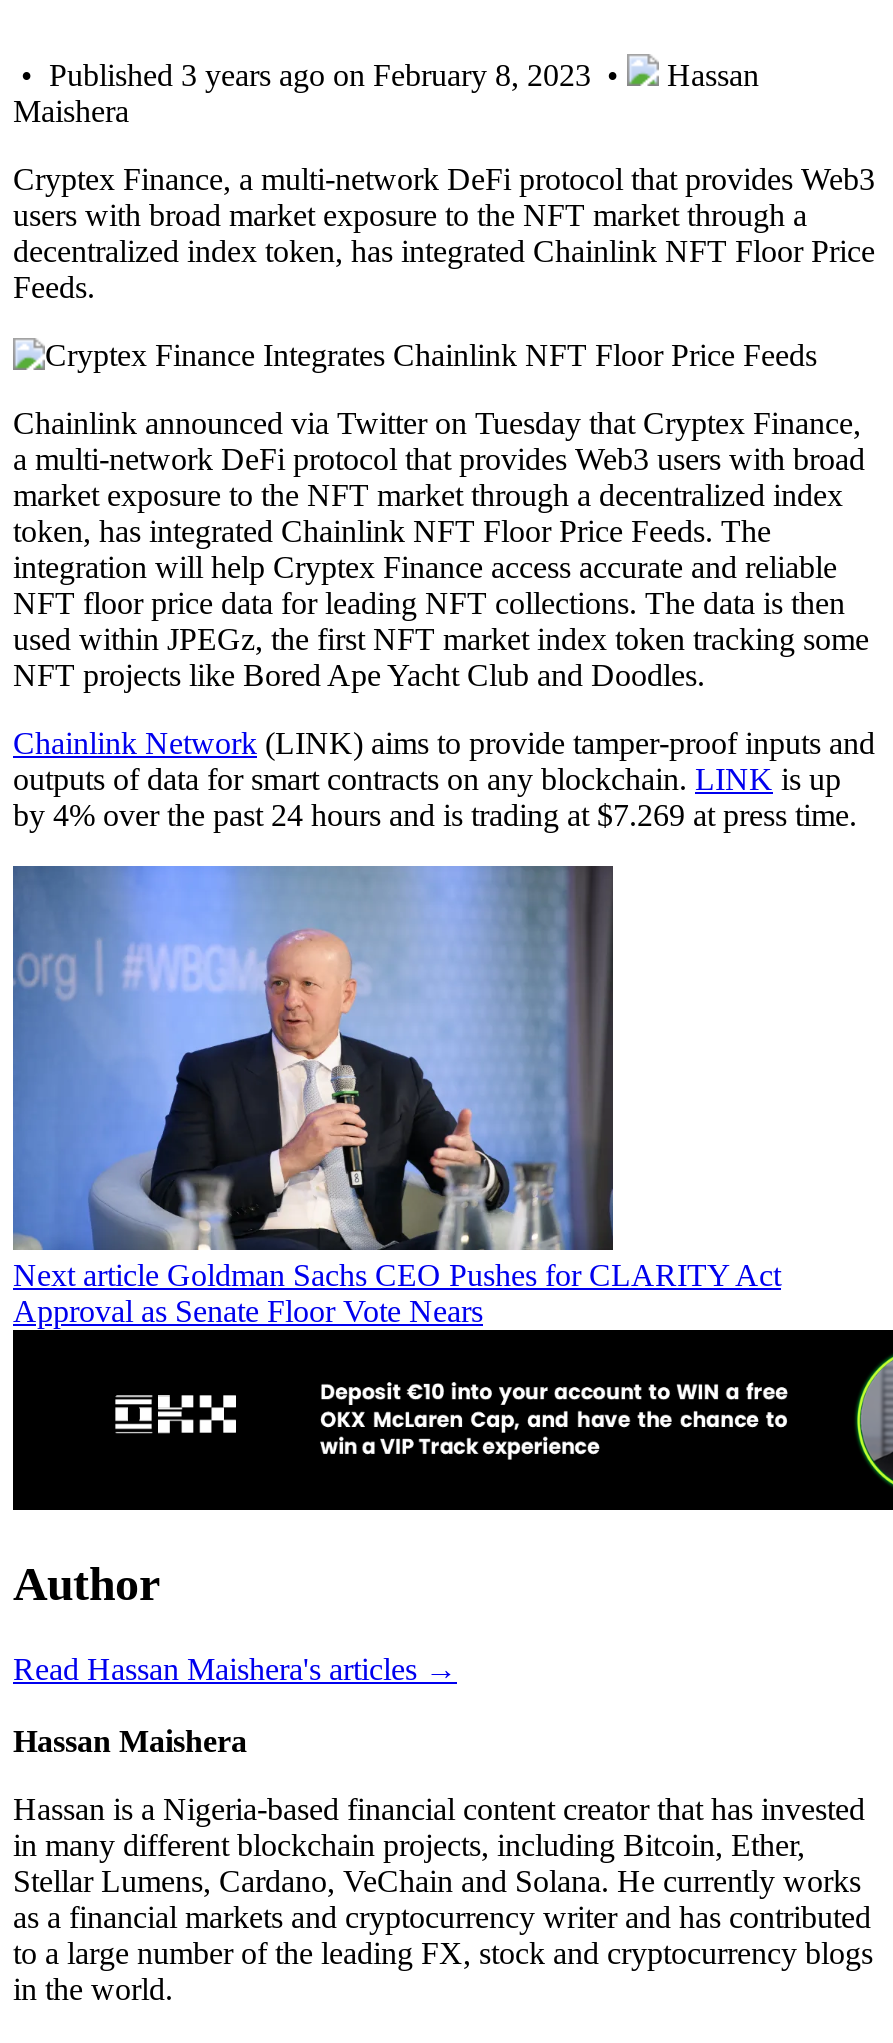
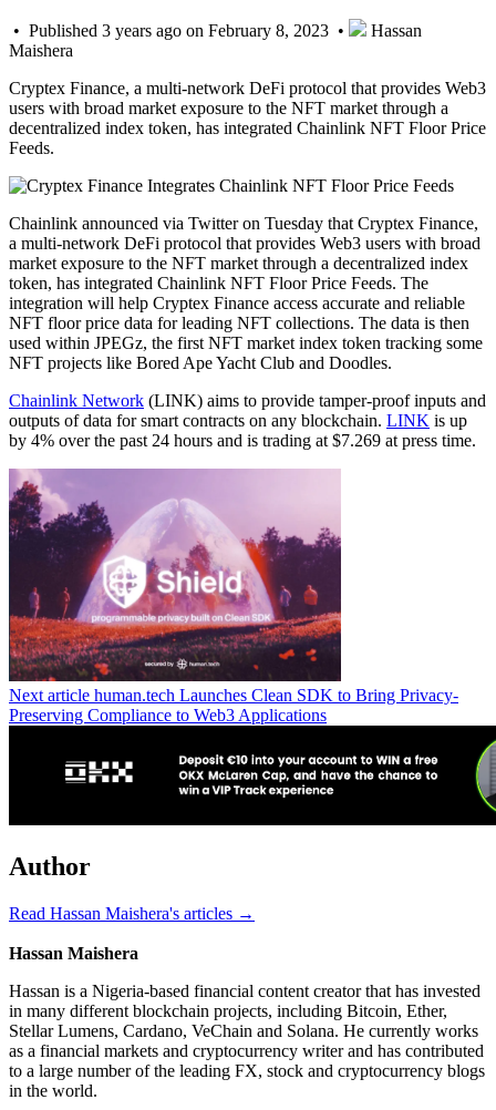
[11,864,781,1328] [image] | Next article Goldman Sachs CEO Pushes for CLARITY Act | Approval as Senate Floor Vote Nears -> [8,469,458,724] [image] | Next article human.tech Launches Clean SDK to Bring Privacy- | Preserving Compliance to Web3 Applications

